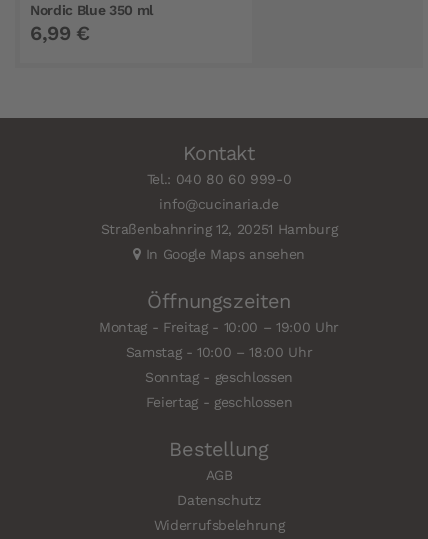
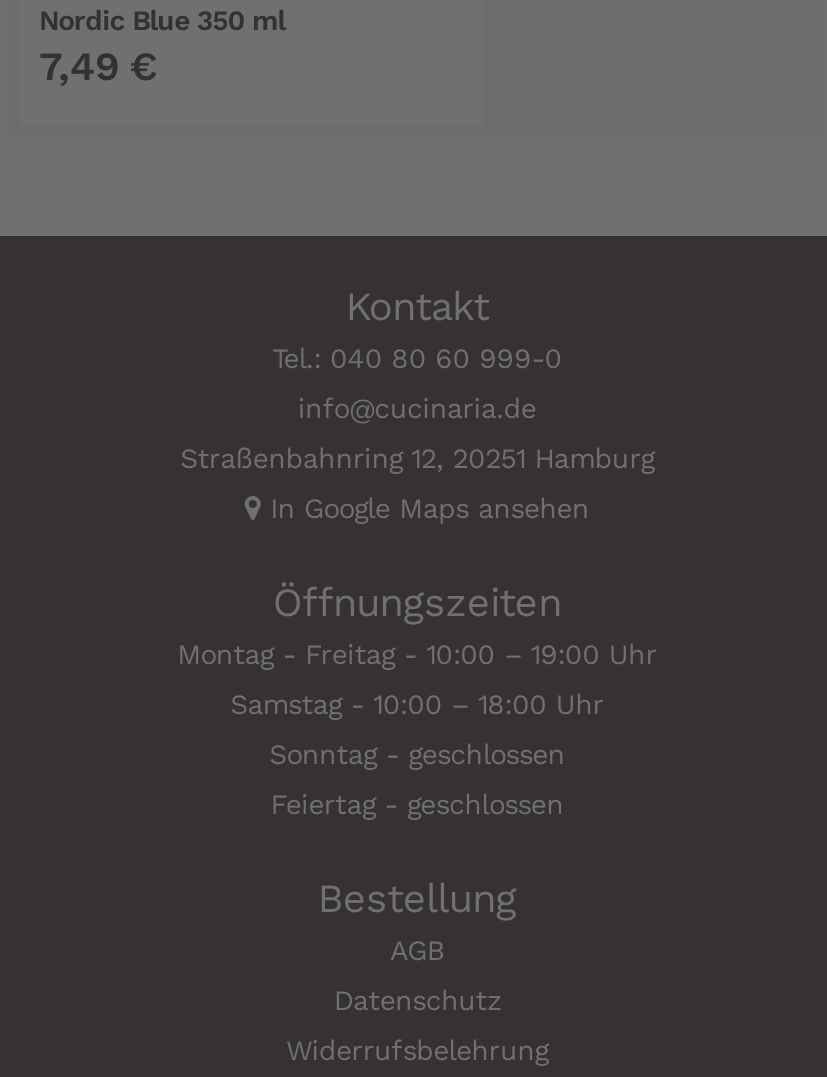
[30,21,90,45] 6,99 € -> [39,43,157,91] 7,49 €

